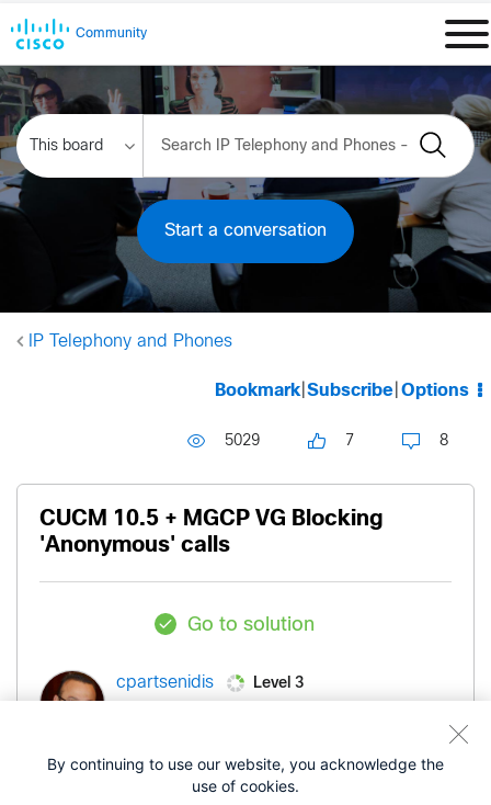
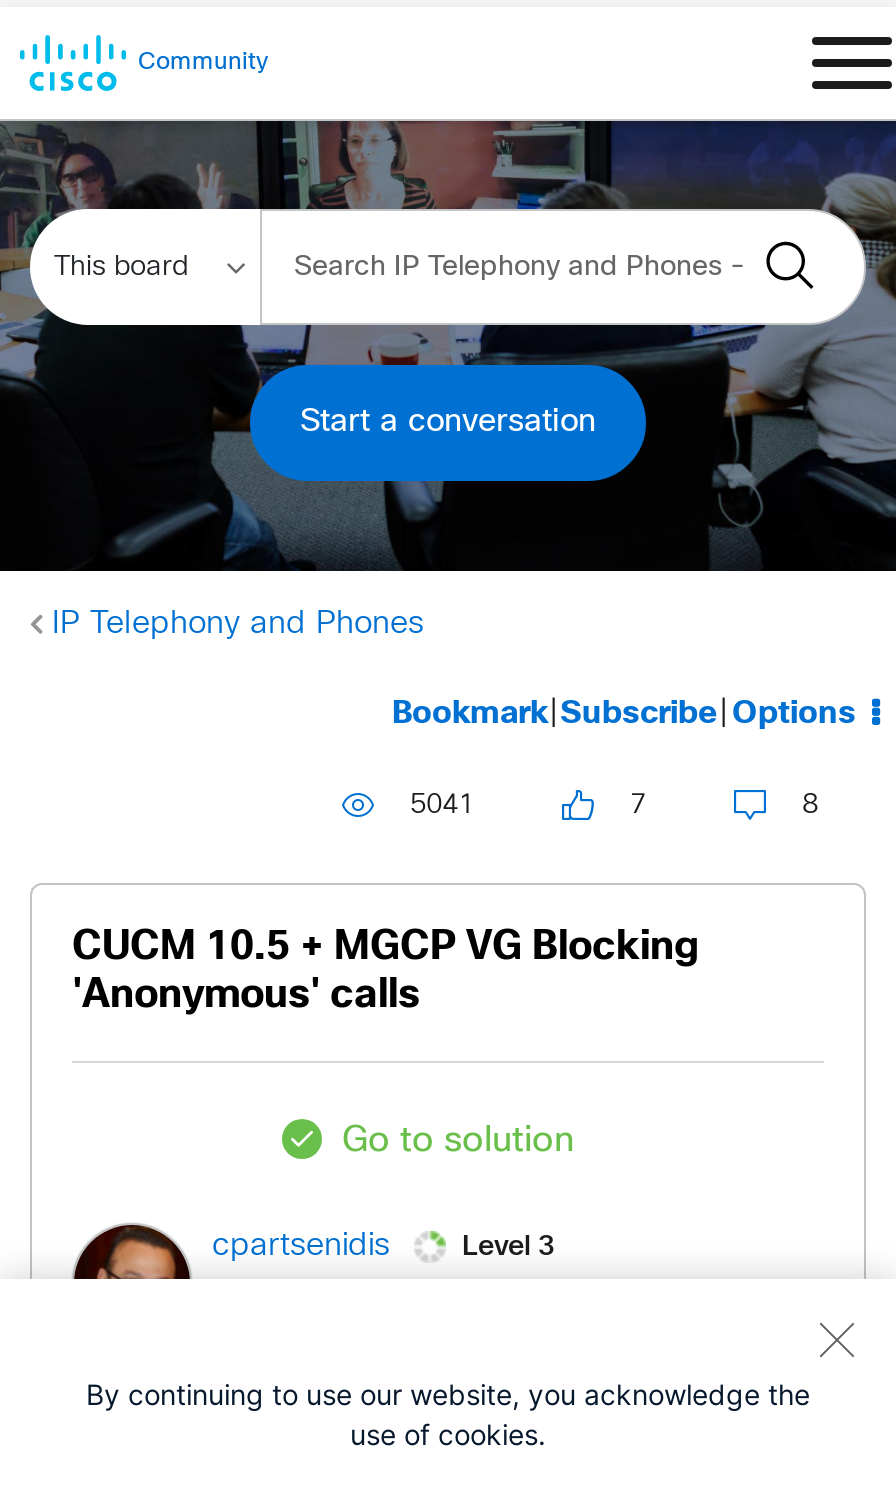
[225,434,260,449] 5029 -> [410,793,474,819] 5041

